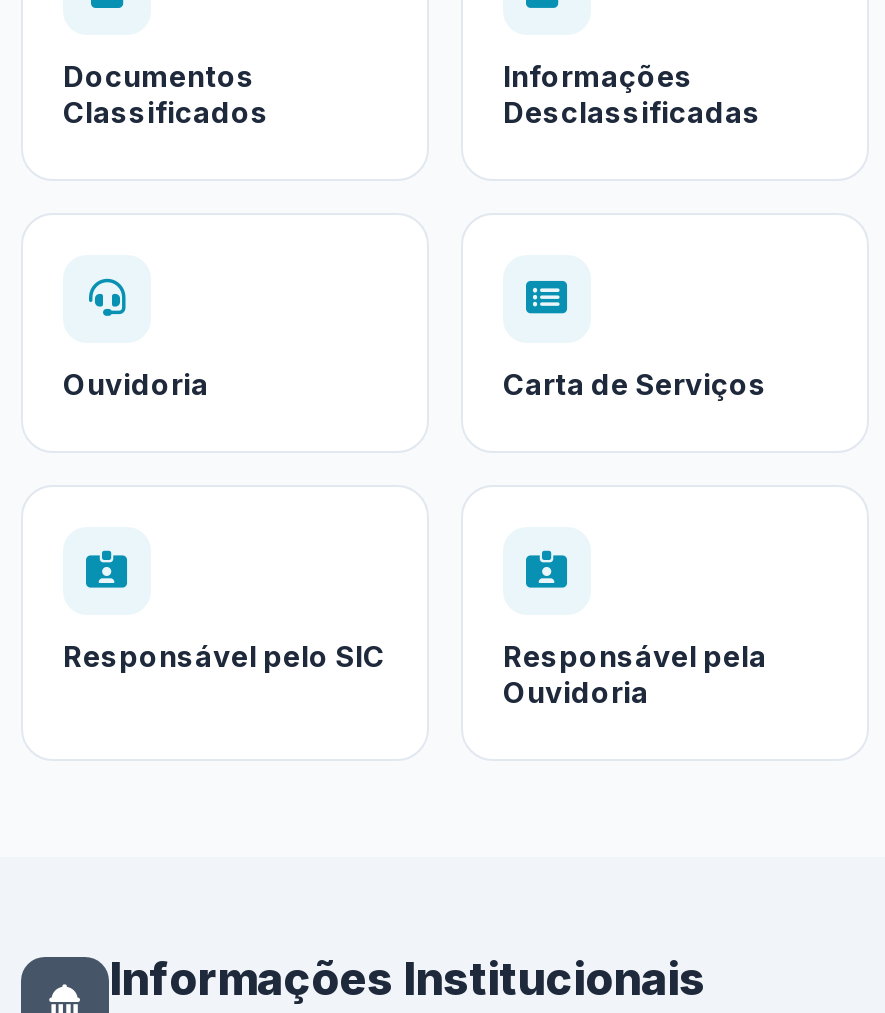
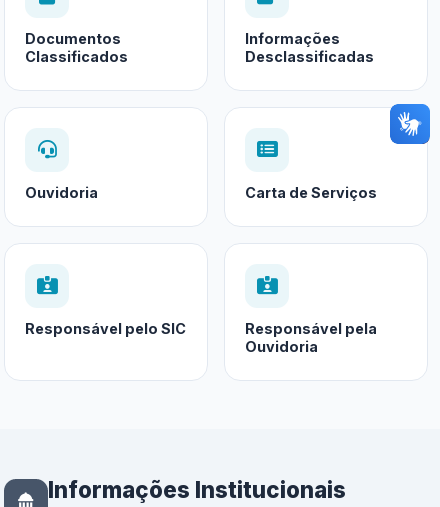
none -> [389,103,431,145] [image]

